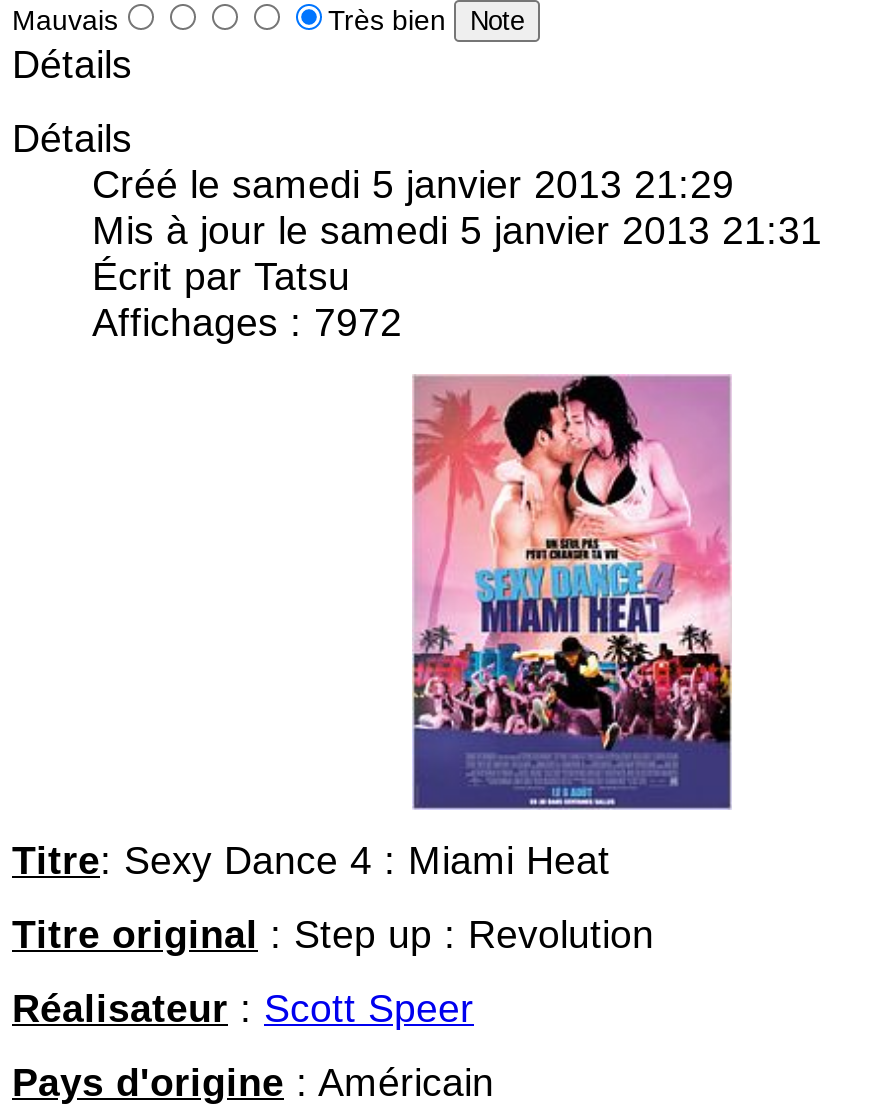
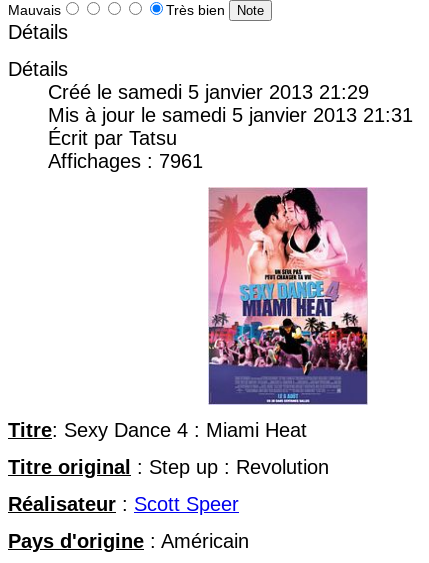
[92,301,402,345] Affichages : 7972 -> [48,150,203,172] Affichages : 7961

